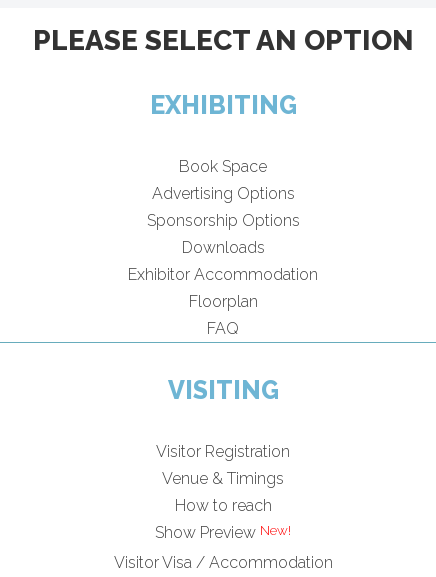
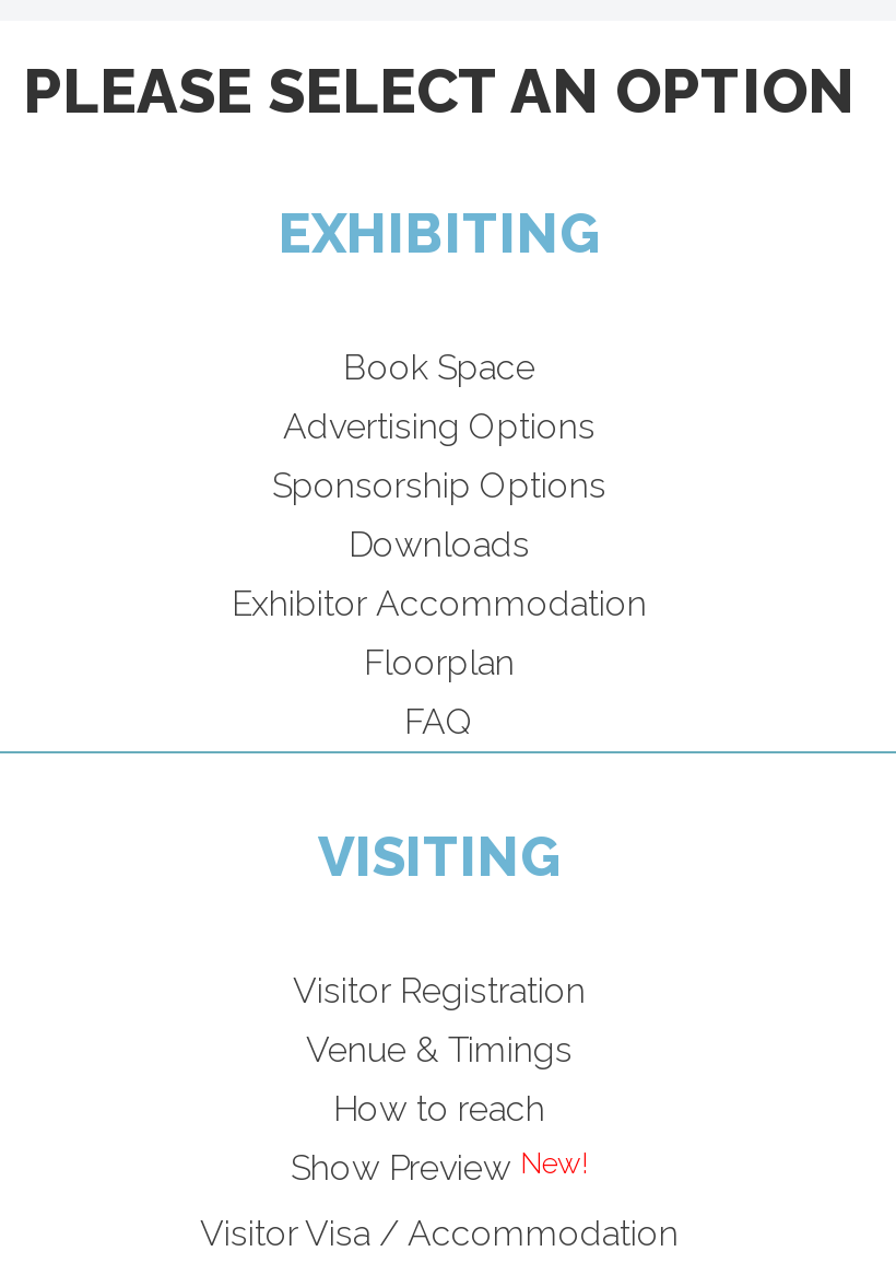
[155,523,256,542] Show Preview -> [291,1144,588,1188] Show Preview New!

